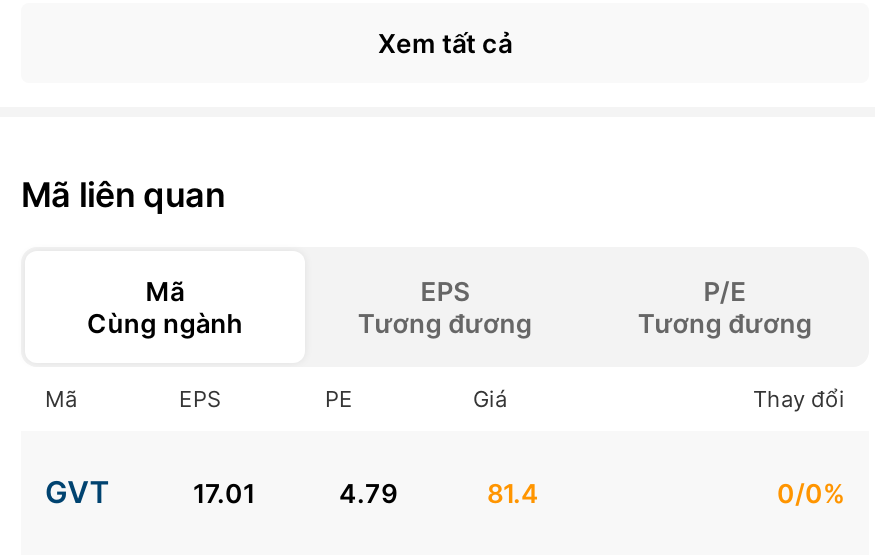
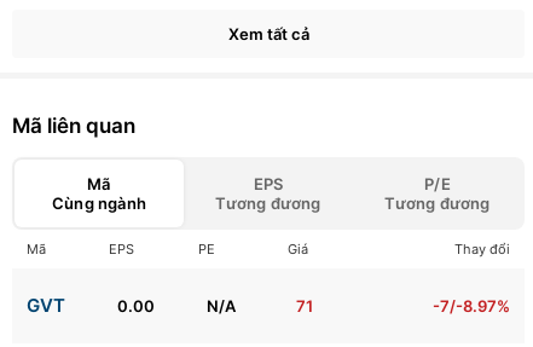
[193,476,845,508] 17.01 | 4.79 | 81.4 | 0/0% -> [117,296,510,315] 0.00 | N/A | 71 | -7/-8.97%

